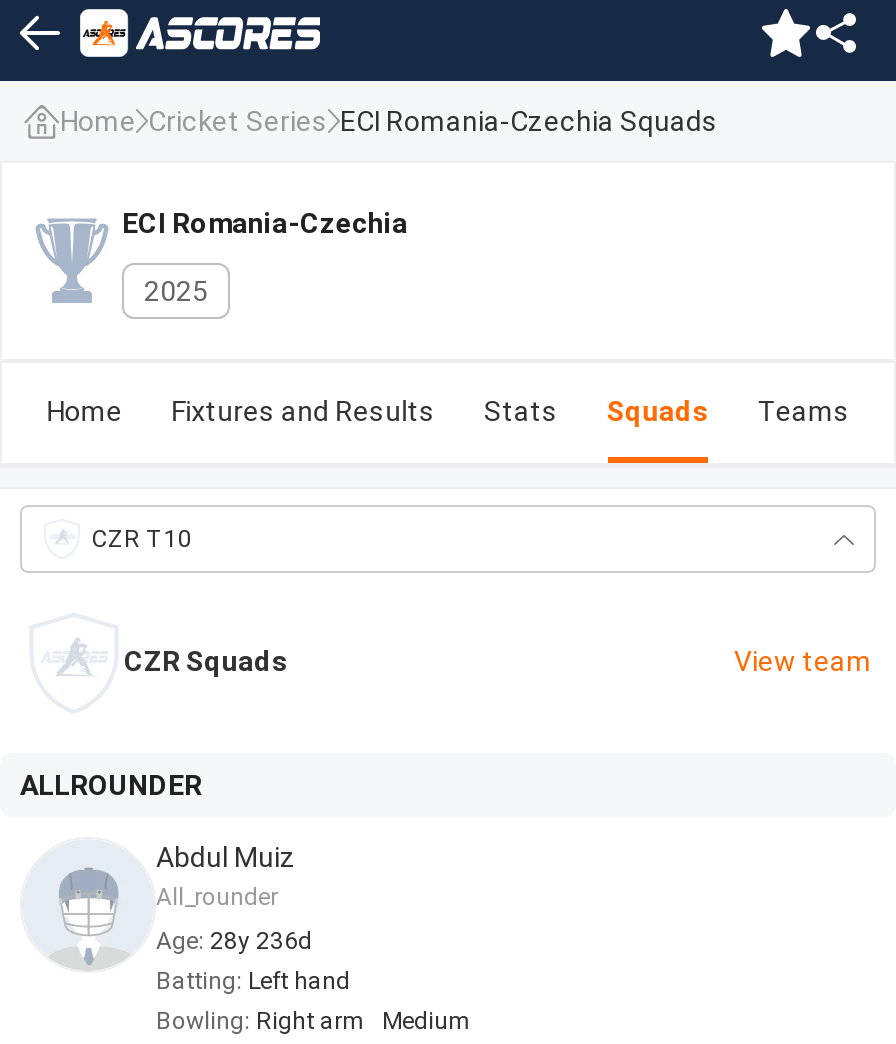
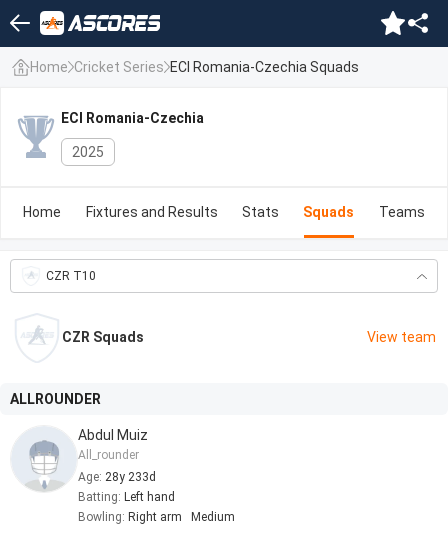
[156,927,312,955] Age: 28y 236d -> [78,470,156,484] Age: 28y 233d

